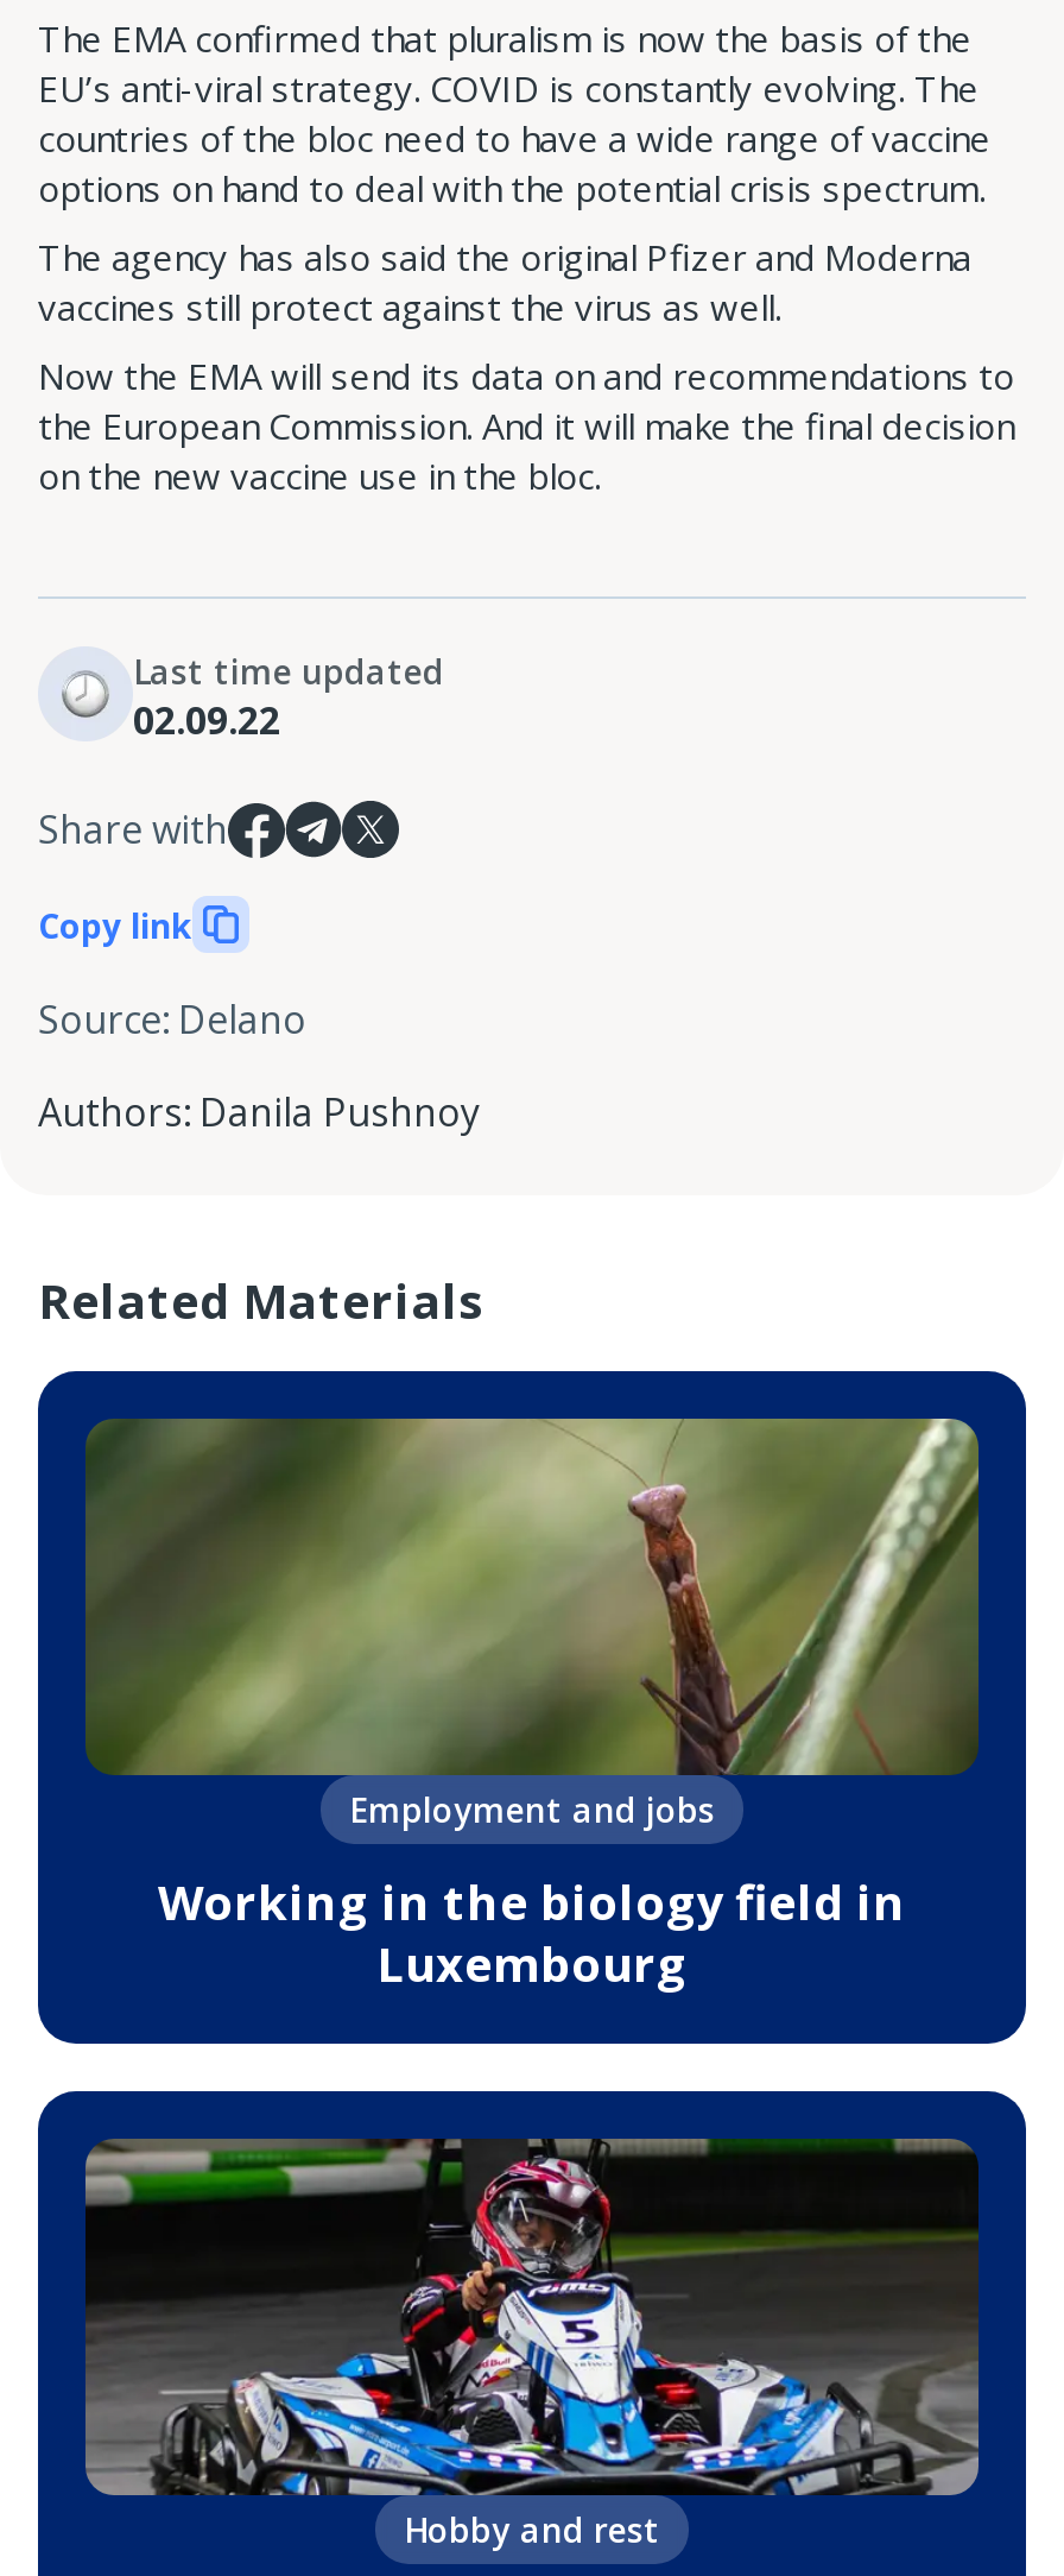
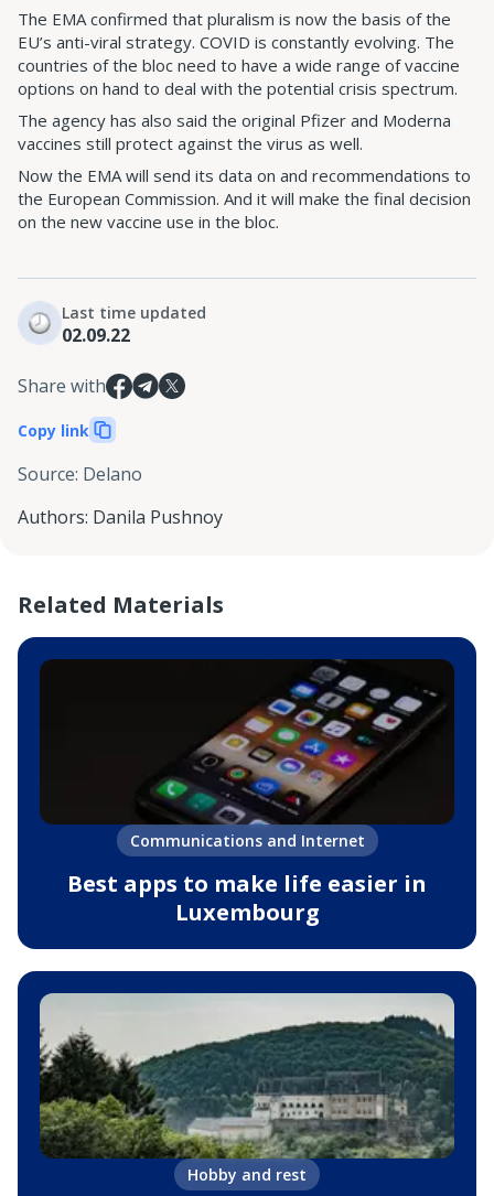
[85,1416,981,1832] [image] | Employment and jobs -> [40,658,454,851] [image] | Communications and Internet
[158,1870,906,1934] Working in the biology field in -> [67,869,427,898] Best apps to make life easier in
[83,2136,981,2498] [image] -> [39,992,455,1160] [image]

